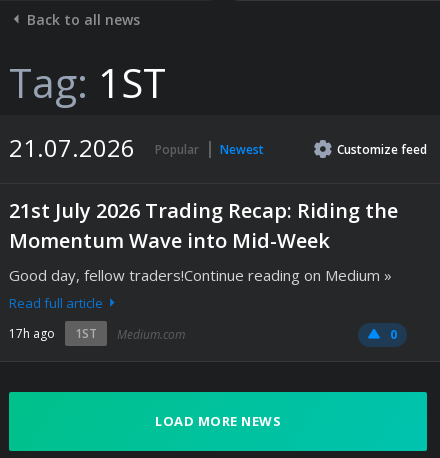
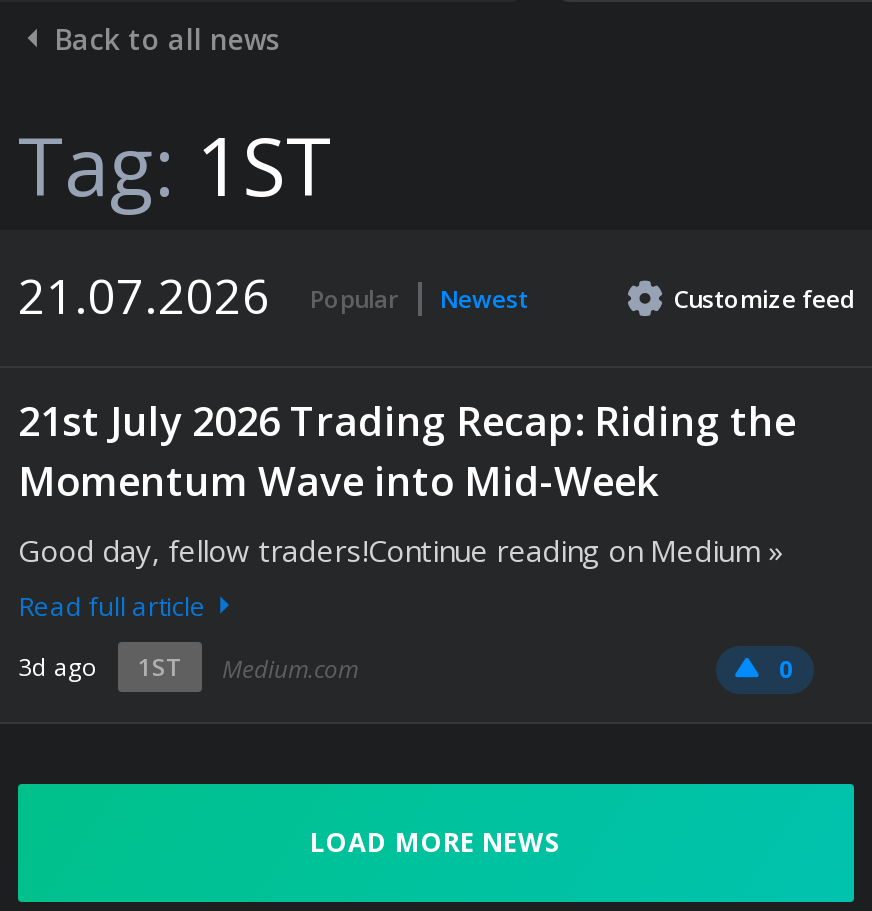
[9,325,185,343] 17h ago 1ST Medium.com -> [18,650,358,686] 3d ago 1ST Medium.com

